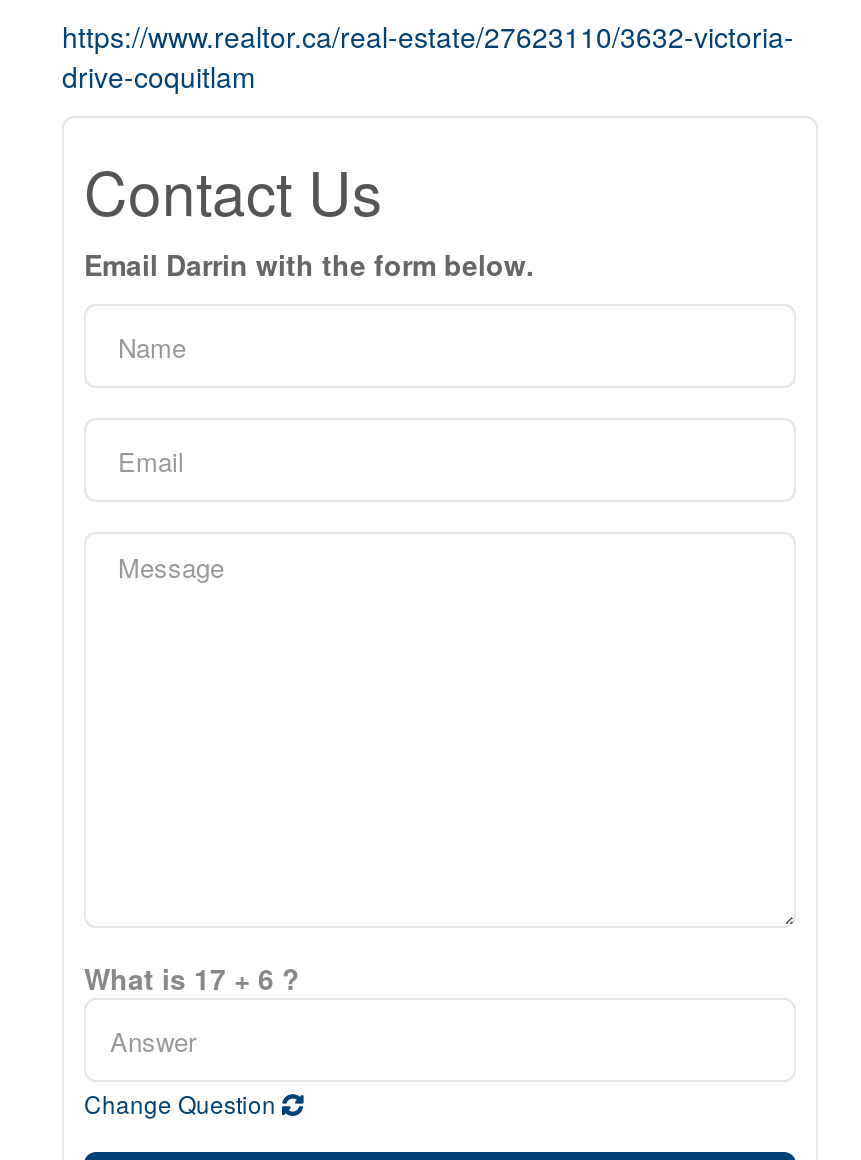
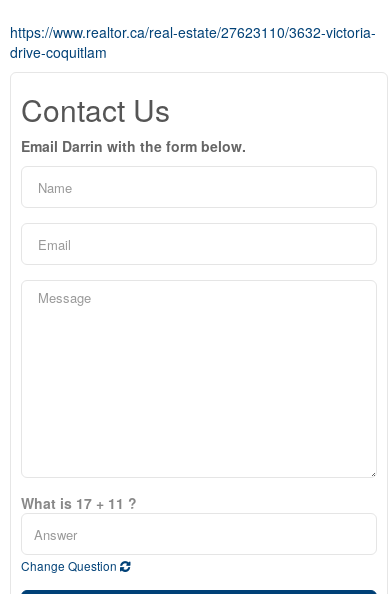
[84,958,300,998] What is 17 + 6 ? -> [21,493,137,513] What is 17 + 11 ?

